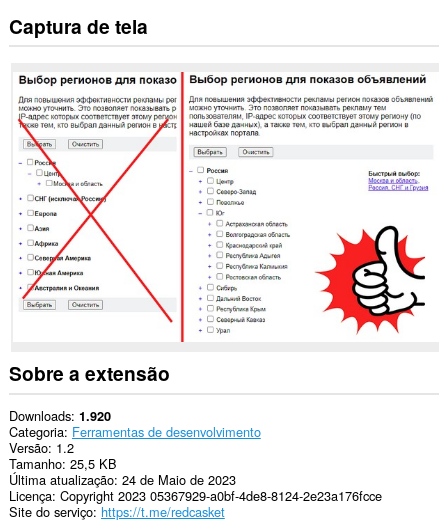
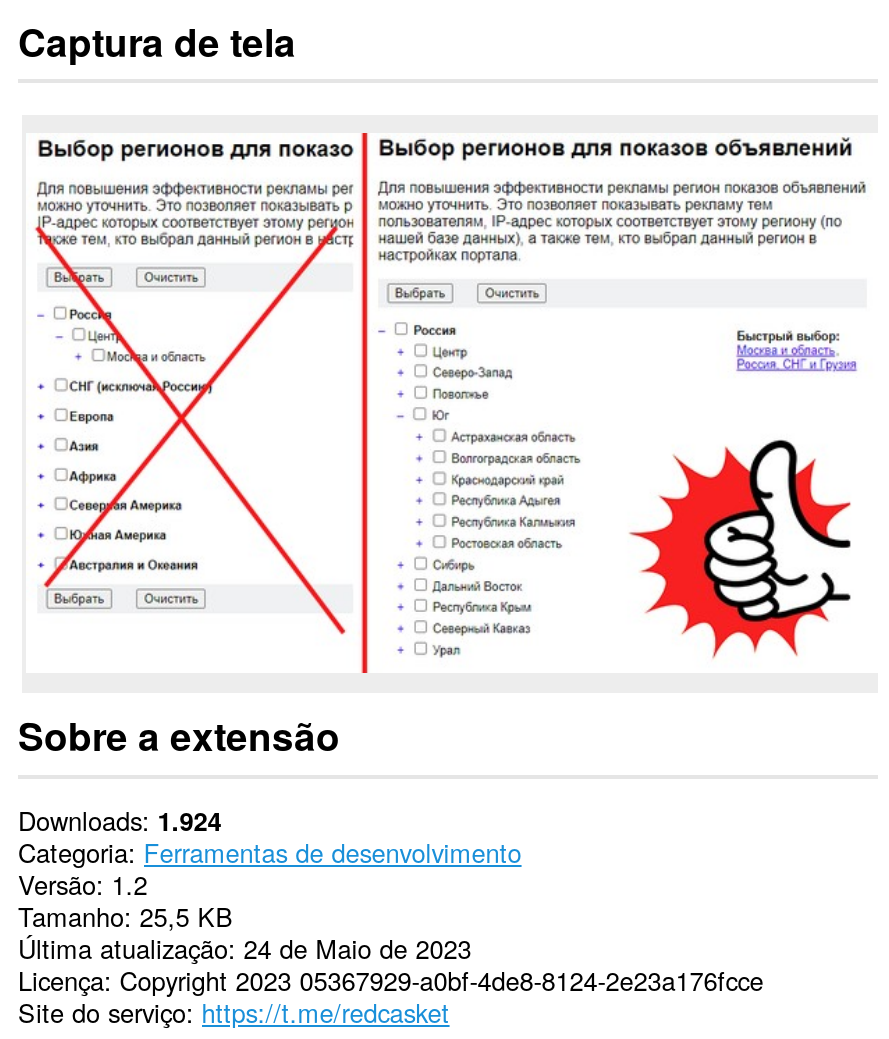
[9,406,111,425] Downloads 1.920 -> [18,800,222,838] Downloads 1.924

